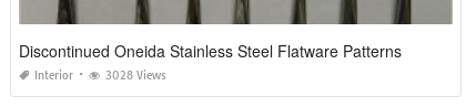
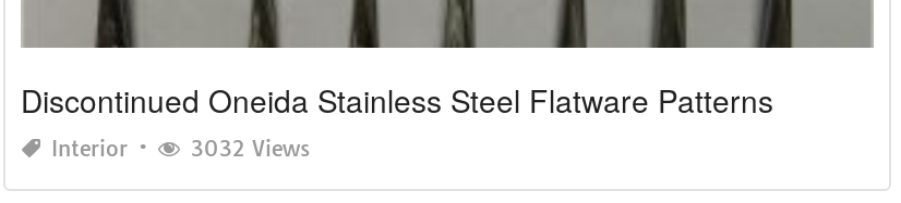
[105,68,166,82] 3028 Views -> [191,134,311,162] 3032 Views

